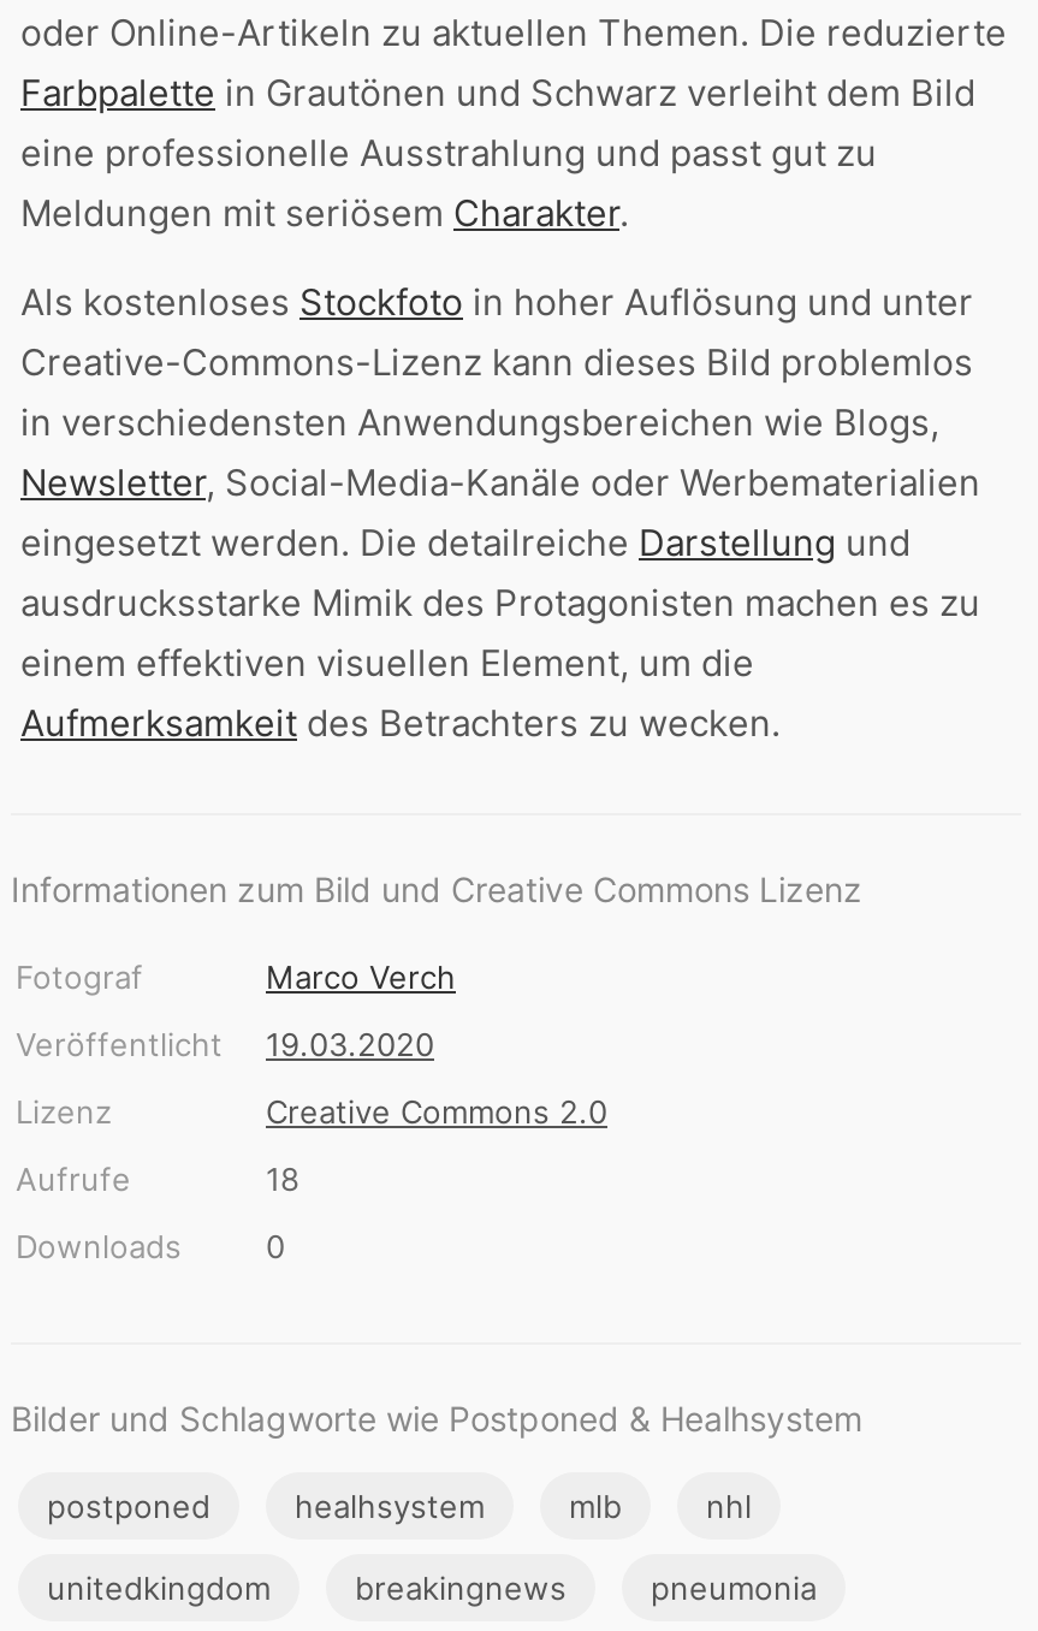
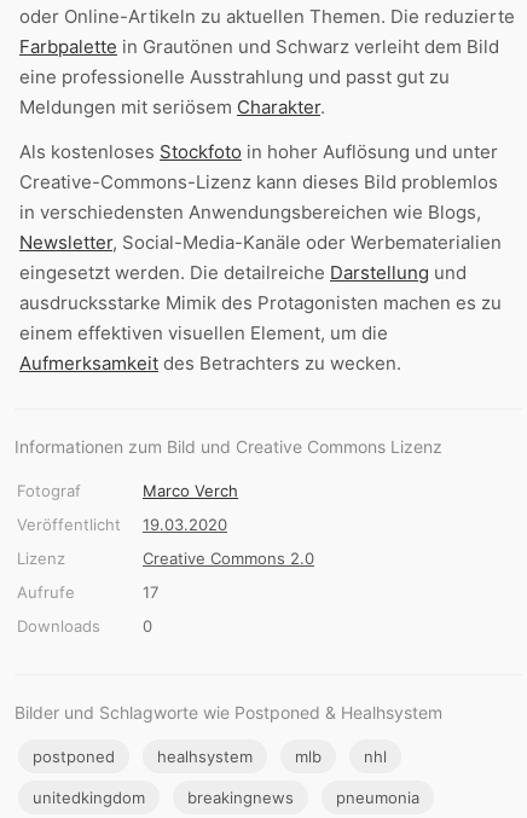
[266,1160,299,1199] 18 -> [143,583,158,602] 17

